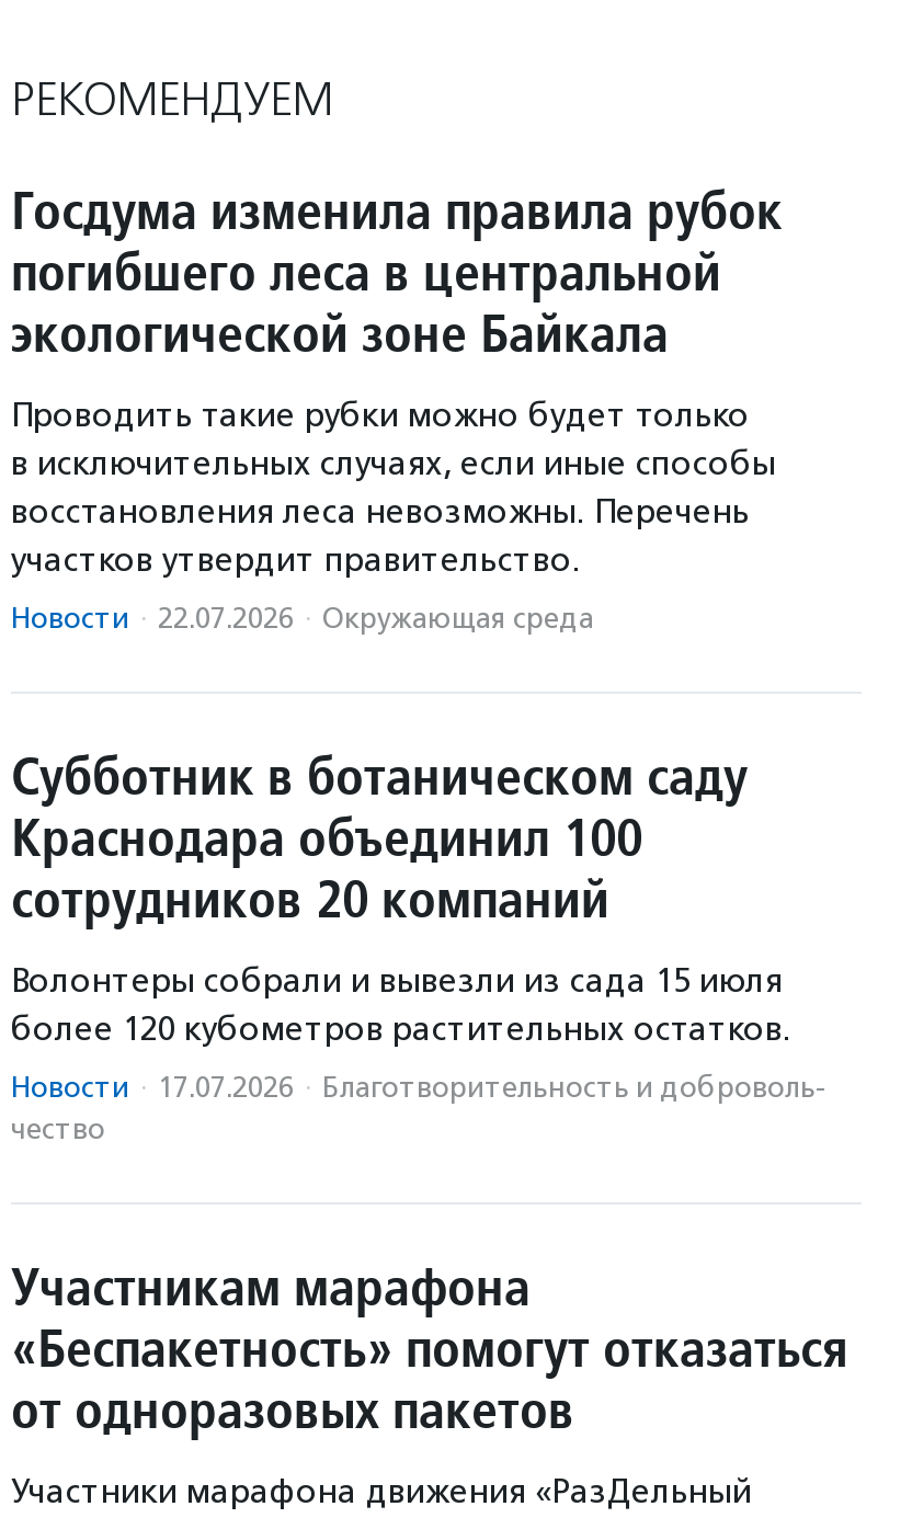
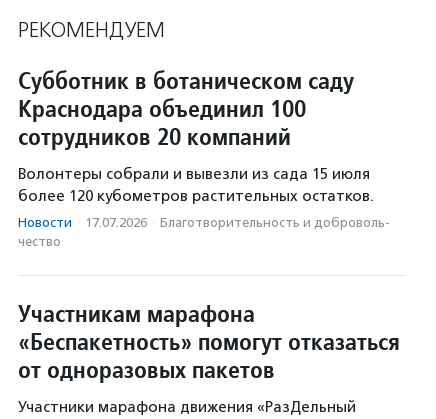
[11,177,783,635] Госдума изменила правила рубок | погибшего леса в центральной | экологической зоне Байкала | Проводить такие рубки можно будет только | в исключительных случаях, если иные способы | восстановления леса невозможны. Перечень | участков утвердит правительство. | Новости · 22.07.2026 · Окружающая среда -> none

